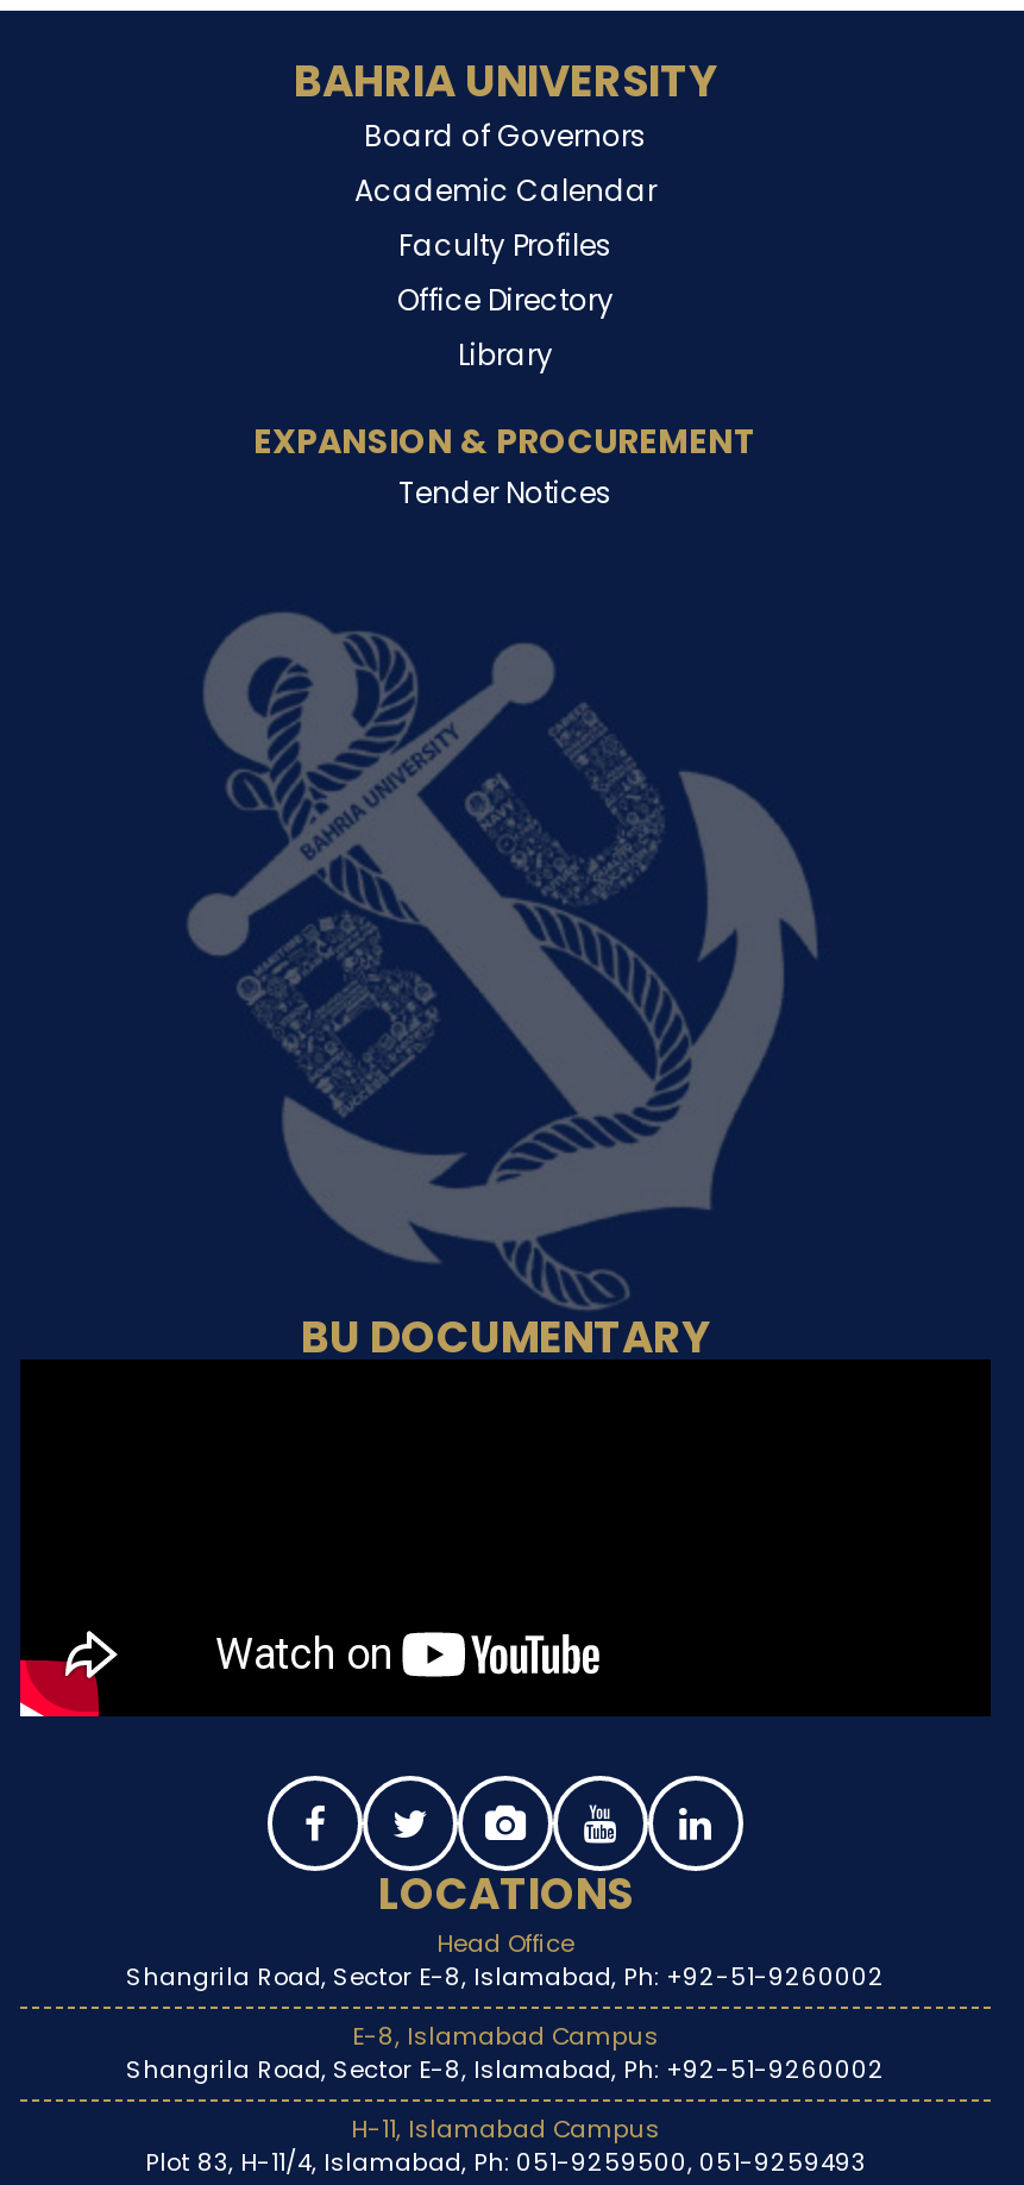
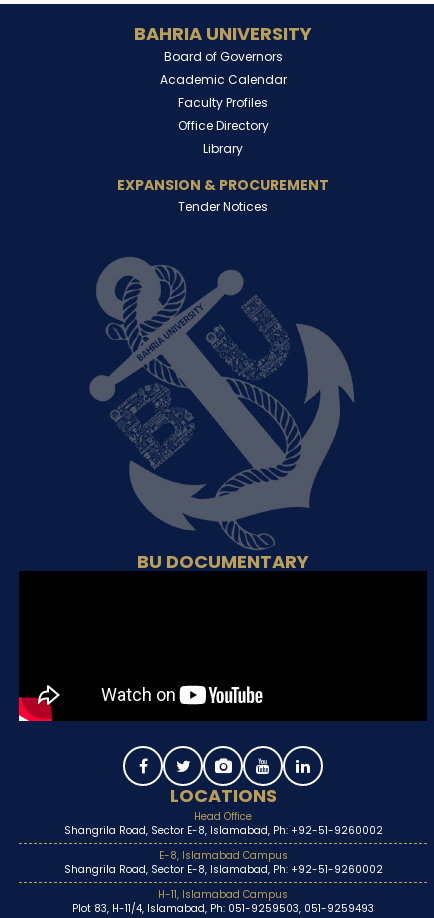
[145,2145,866,2180] Plot 83, H-11/4, Islamabad, Ph: 051-9259500, 051-9259493 -> [72,901,374,916] Plot 83, H-11/4, Islamabad, Ph: 051-9259503, 051-9259493

